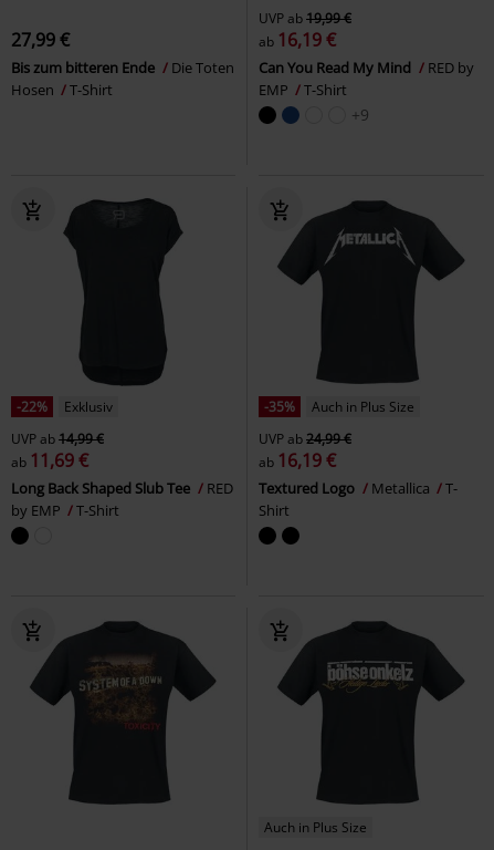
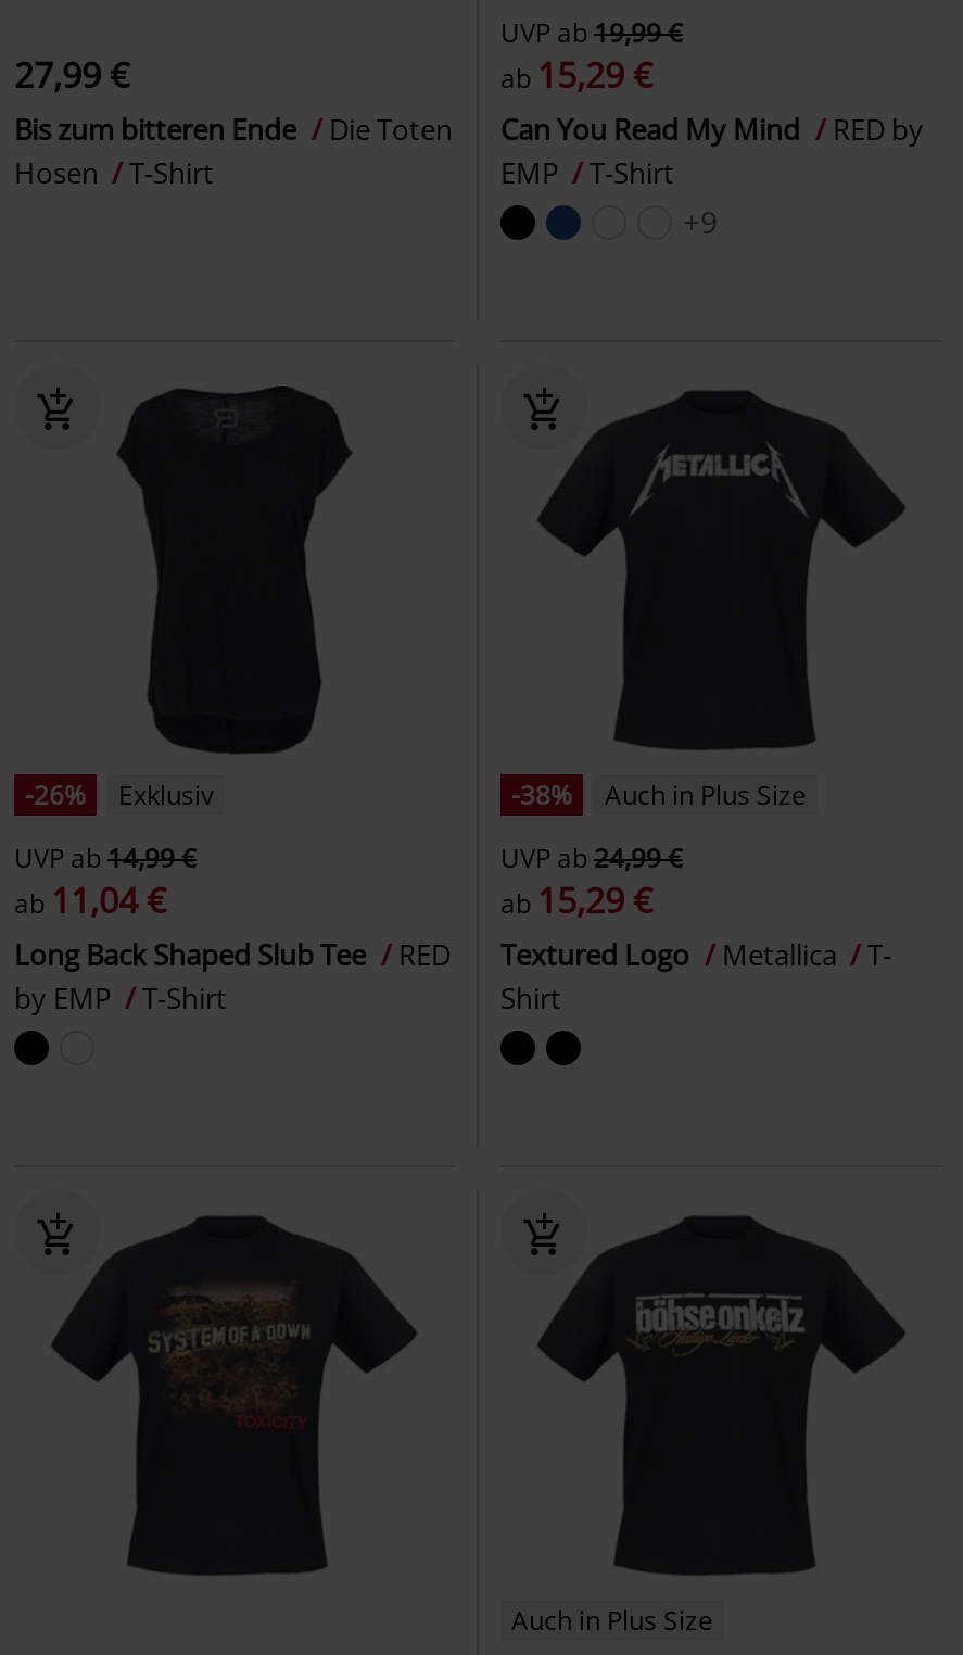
[259,27,336,52] ab 16,19 € -> [500,50,652,98] ab 15,29 €
[17,397,113,416] -22% Exklusiv -> [25,776,214,813] -26% Exklusiv
[264,397,414,416] -35% Auch in Plus Size -> [511,776,807,813] -38% Auch in Plus Size
[11,448,88,472] ab 11,69 € -> [14,875,166,923] ab 11,04 €
[259,448,336,472] ab 16,19 € -> [500,875,652,923] ab 15,29 €

